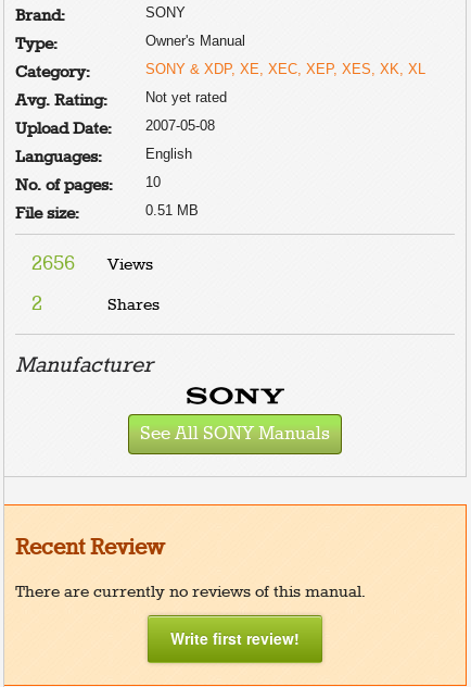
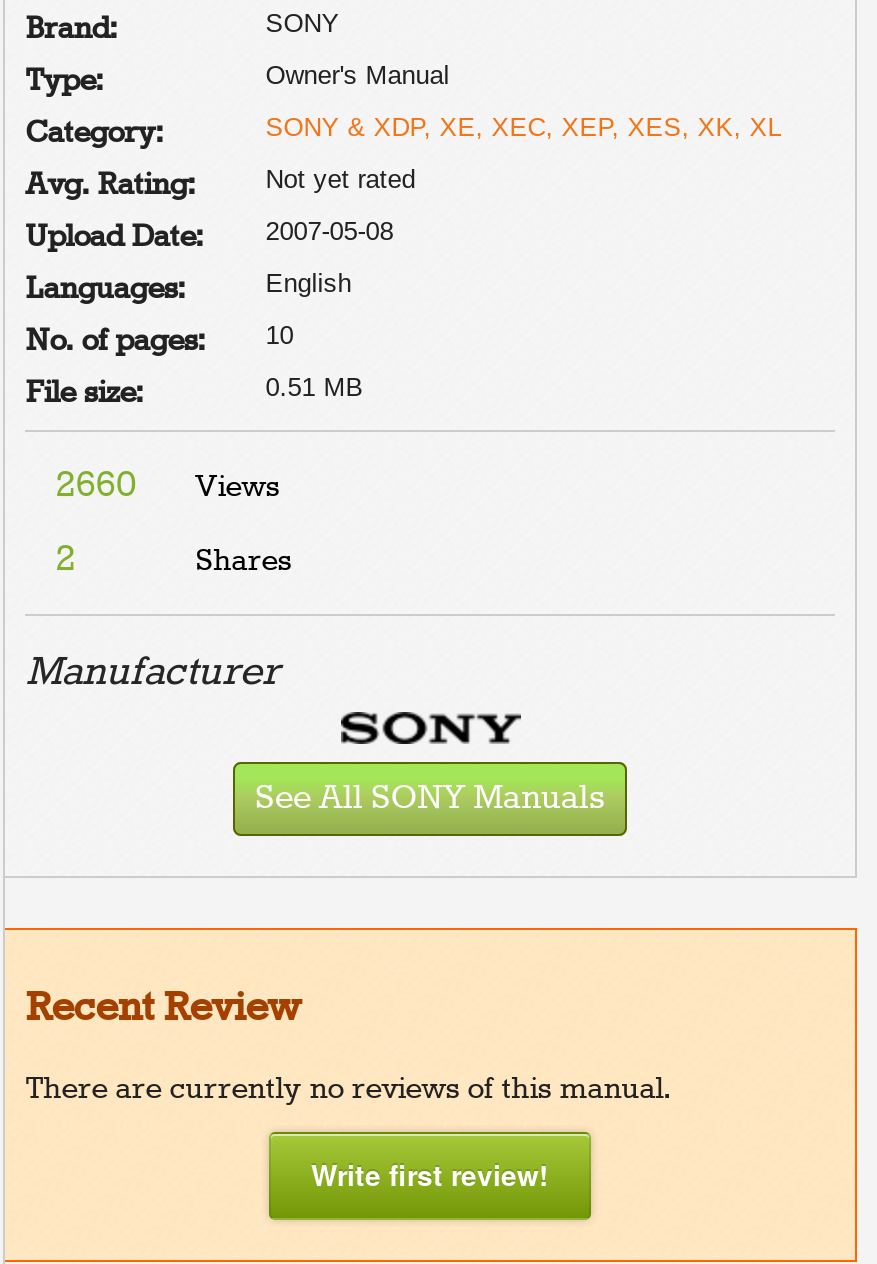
[32,252,153,276] 2656 Views -> [55,463,279,507] 2660 Views

